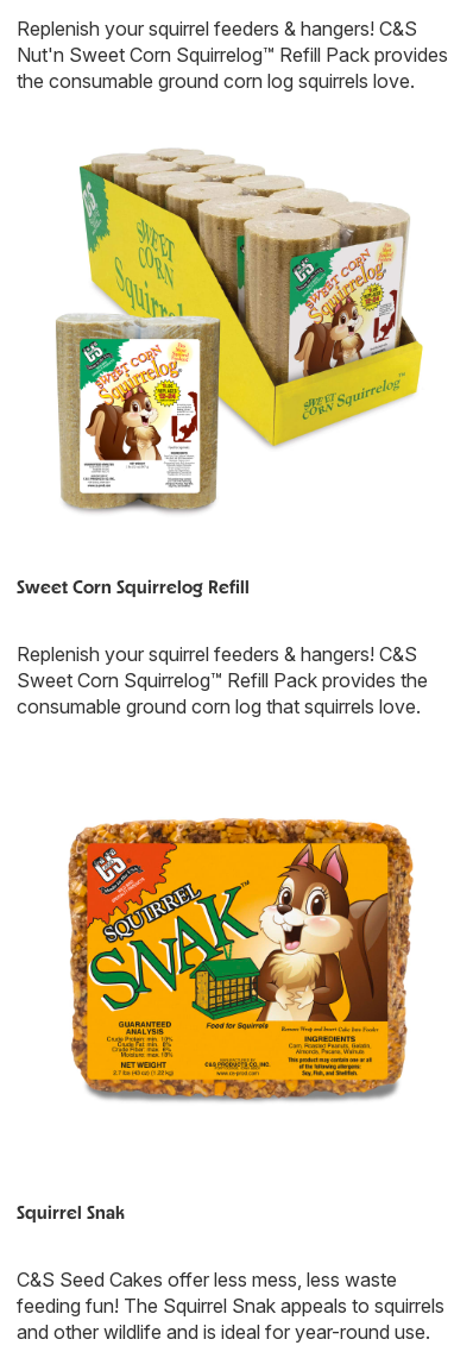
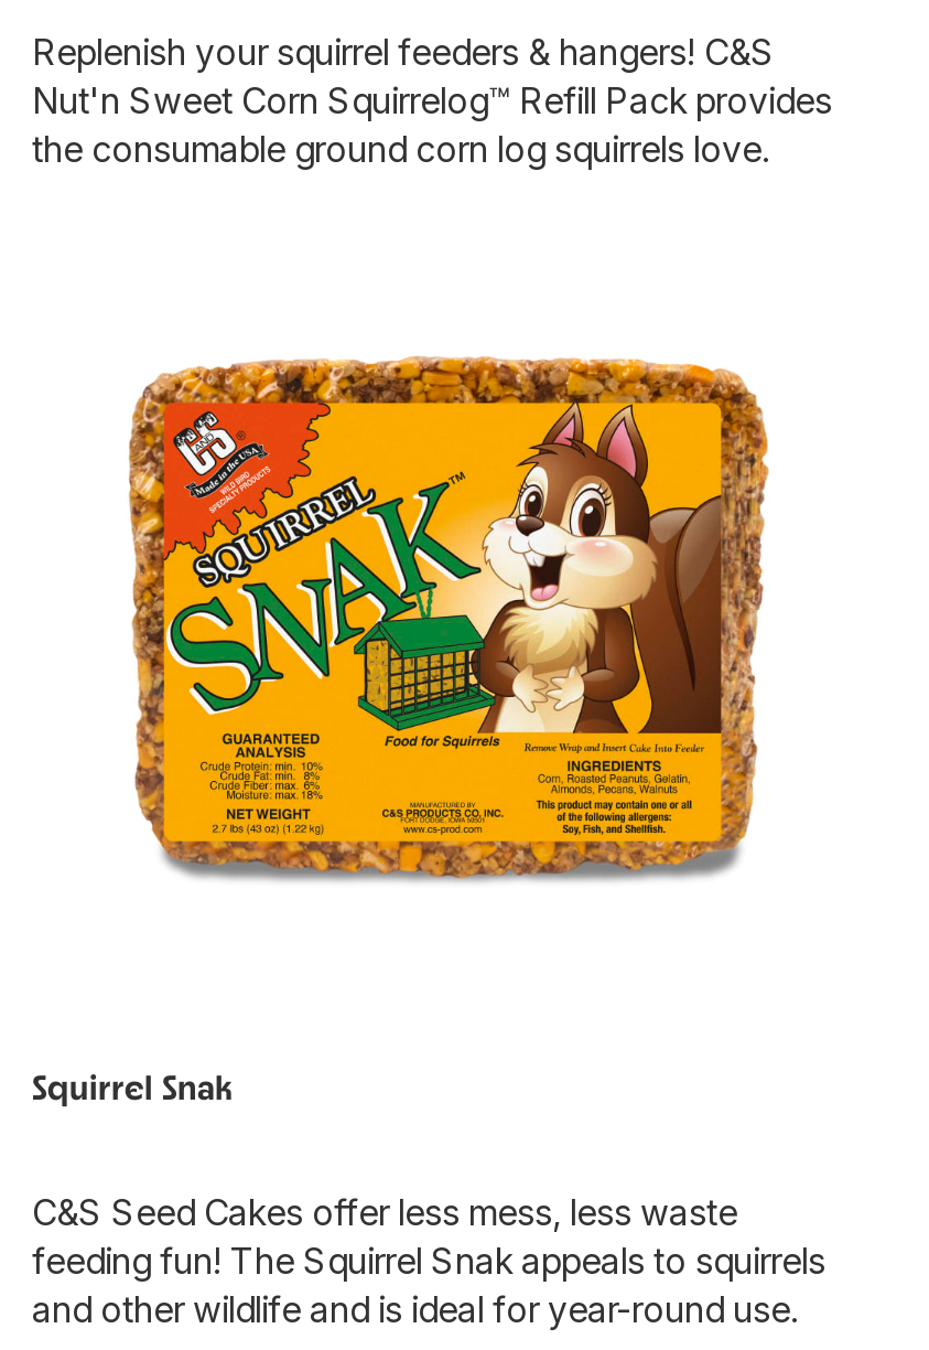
[55,149,424,514] [image] -> none
[16,579,427,718] Sweet Corn Squirrelog Refill | Replenish your squirrel feeders & hangers! C&S | Sweet Corn Squirrelog™ Refill Pack provides the | consumable ground corn log that squirrels love. -> none

